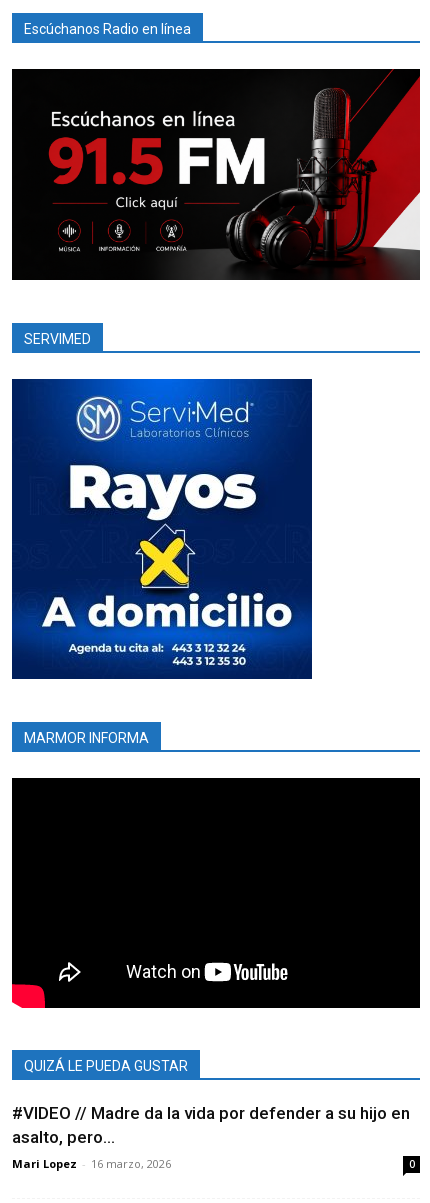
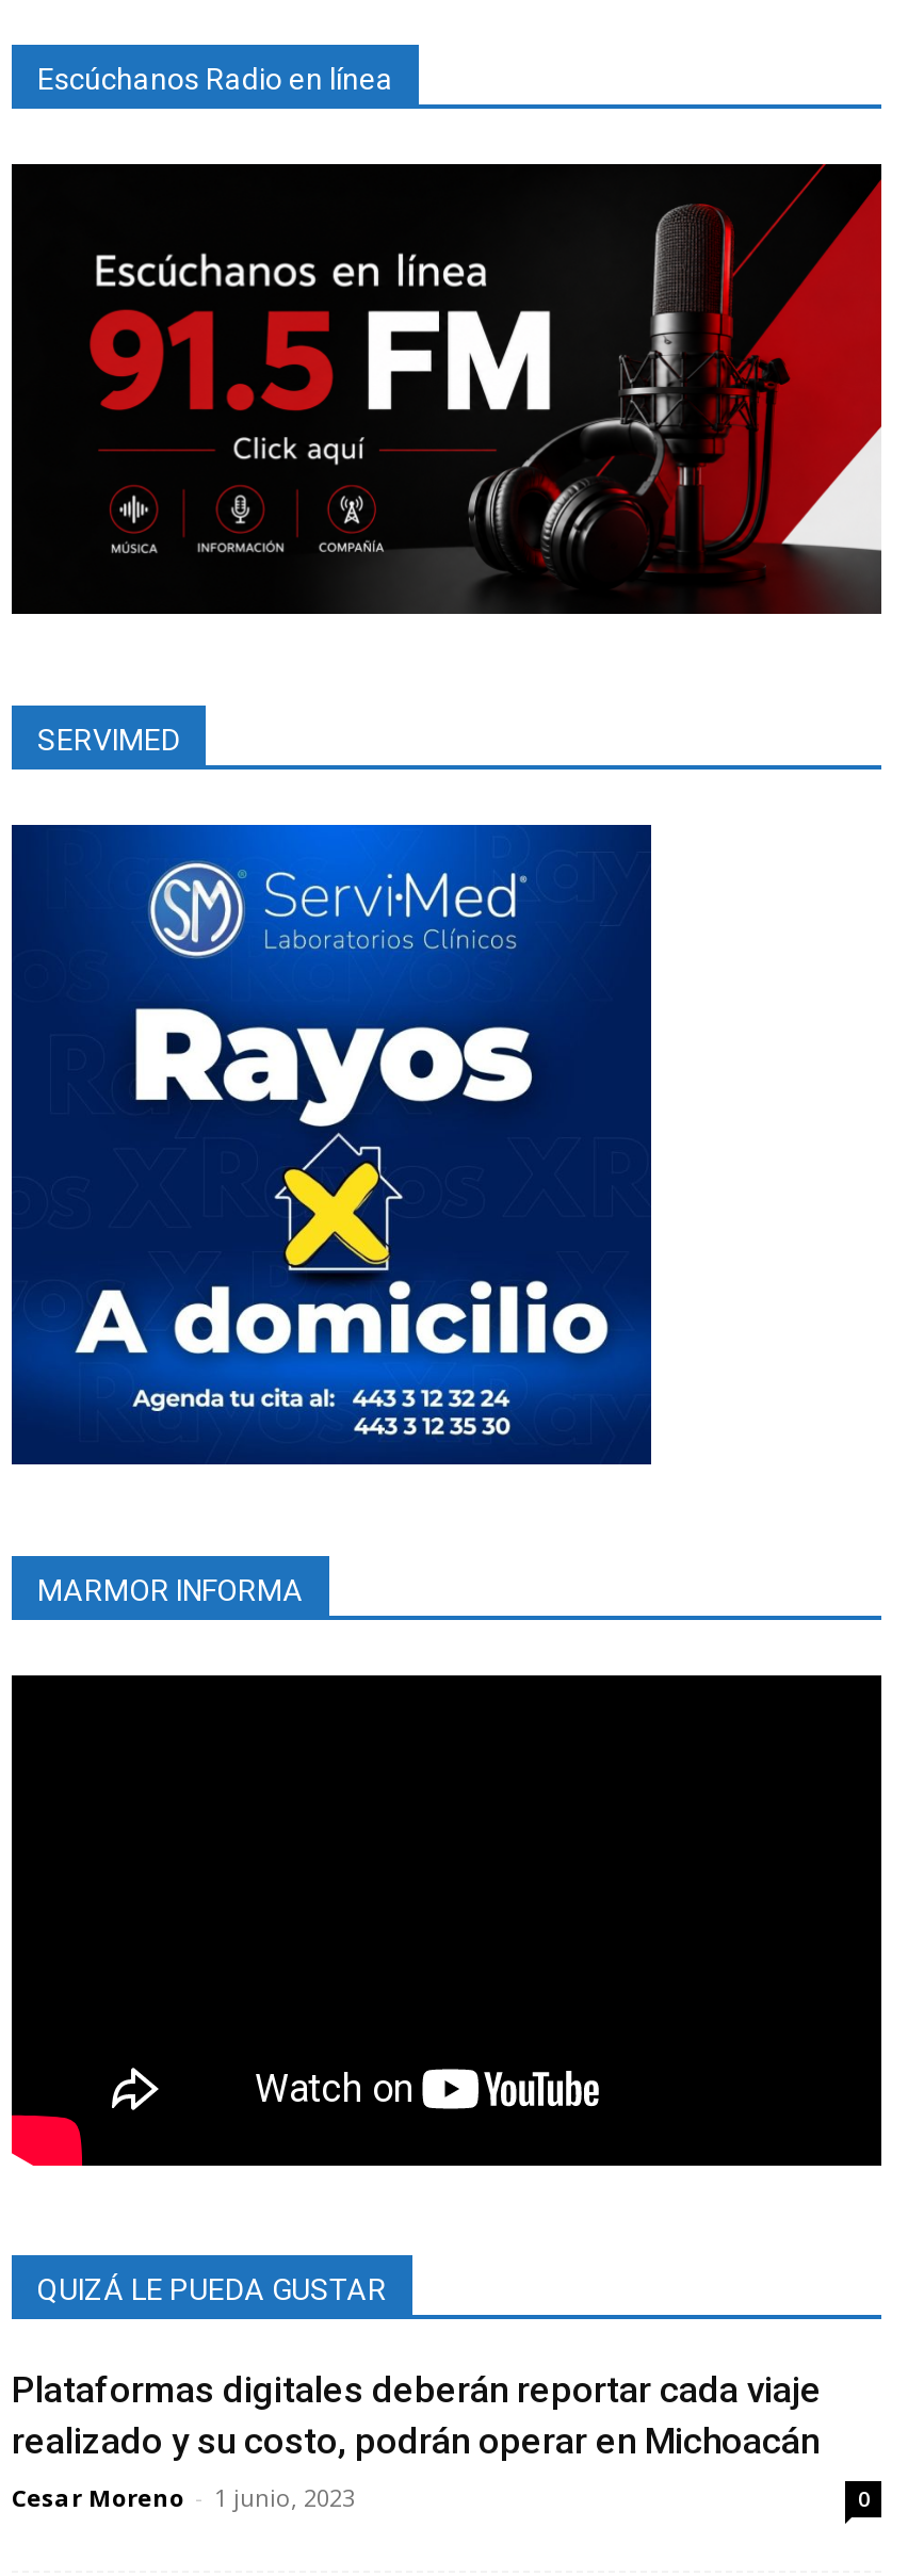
[12,1103,410,1171] #VIDEO // Madre da la vida por defender a su hijo en | asalto, pero... | Mari Lopez - 16 marzo, 2026 -> [12,2368,822,2513] Plataformas digitales deberán reportar cada viaje | realizado y su costo, podrán operar en Michoacán | Cesar Moreno - 1 junio, 2023

